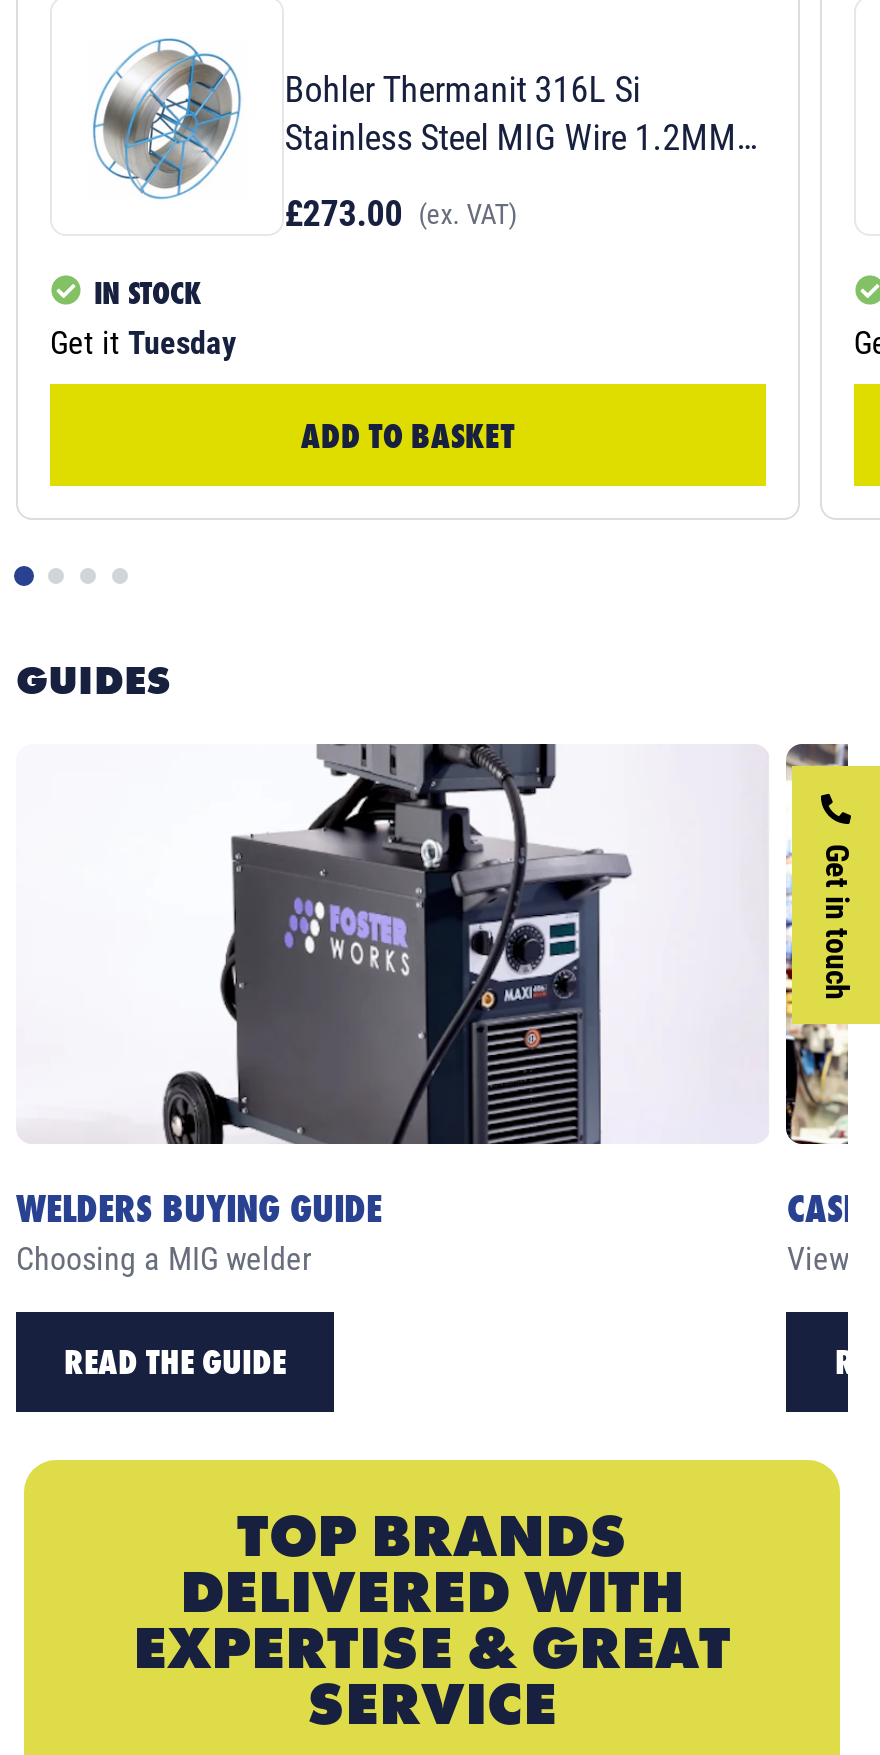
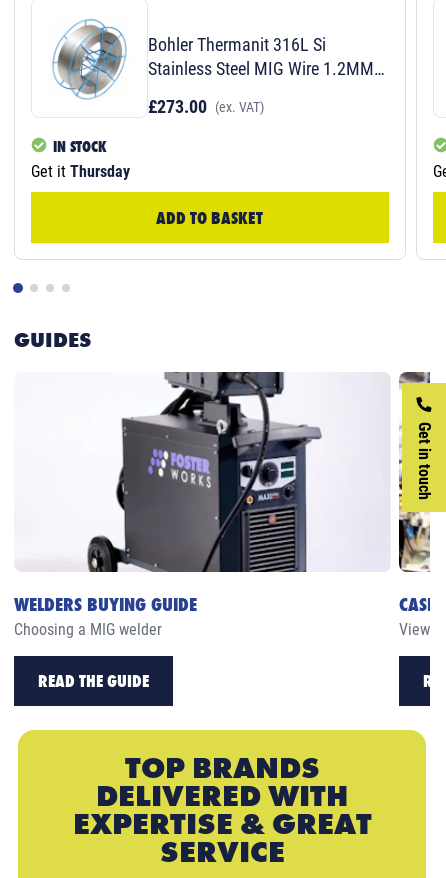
[50,323,236,361] Get it Tuesday -> [31,161,130,180] Get it Thursday

